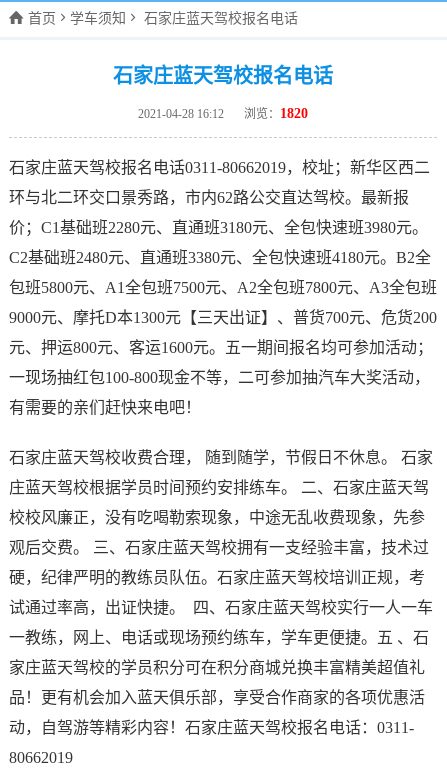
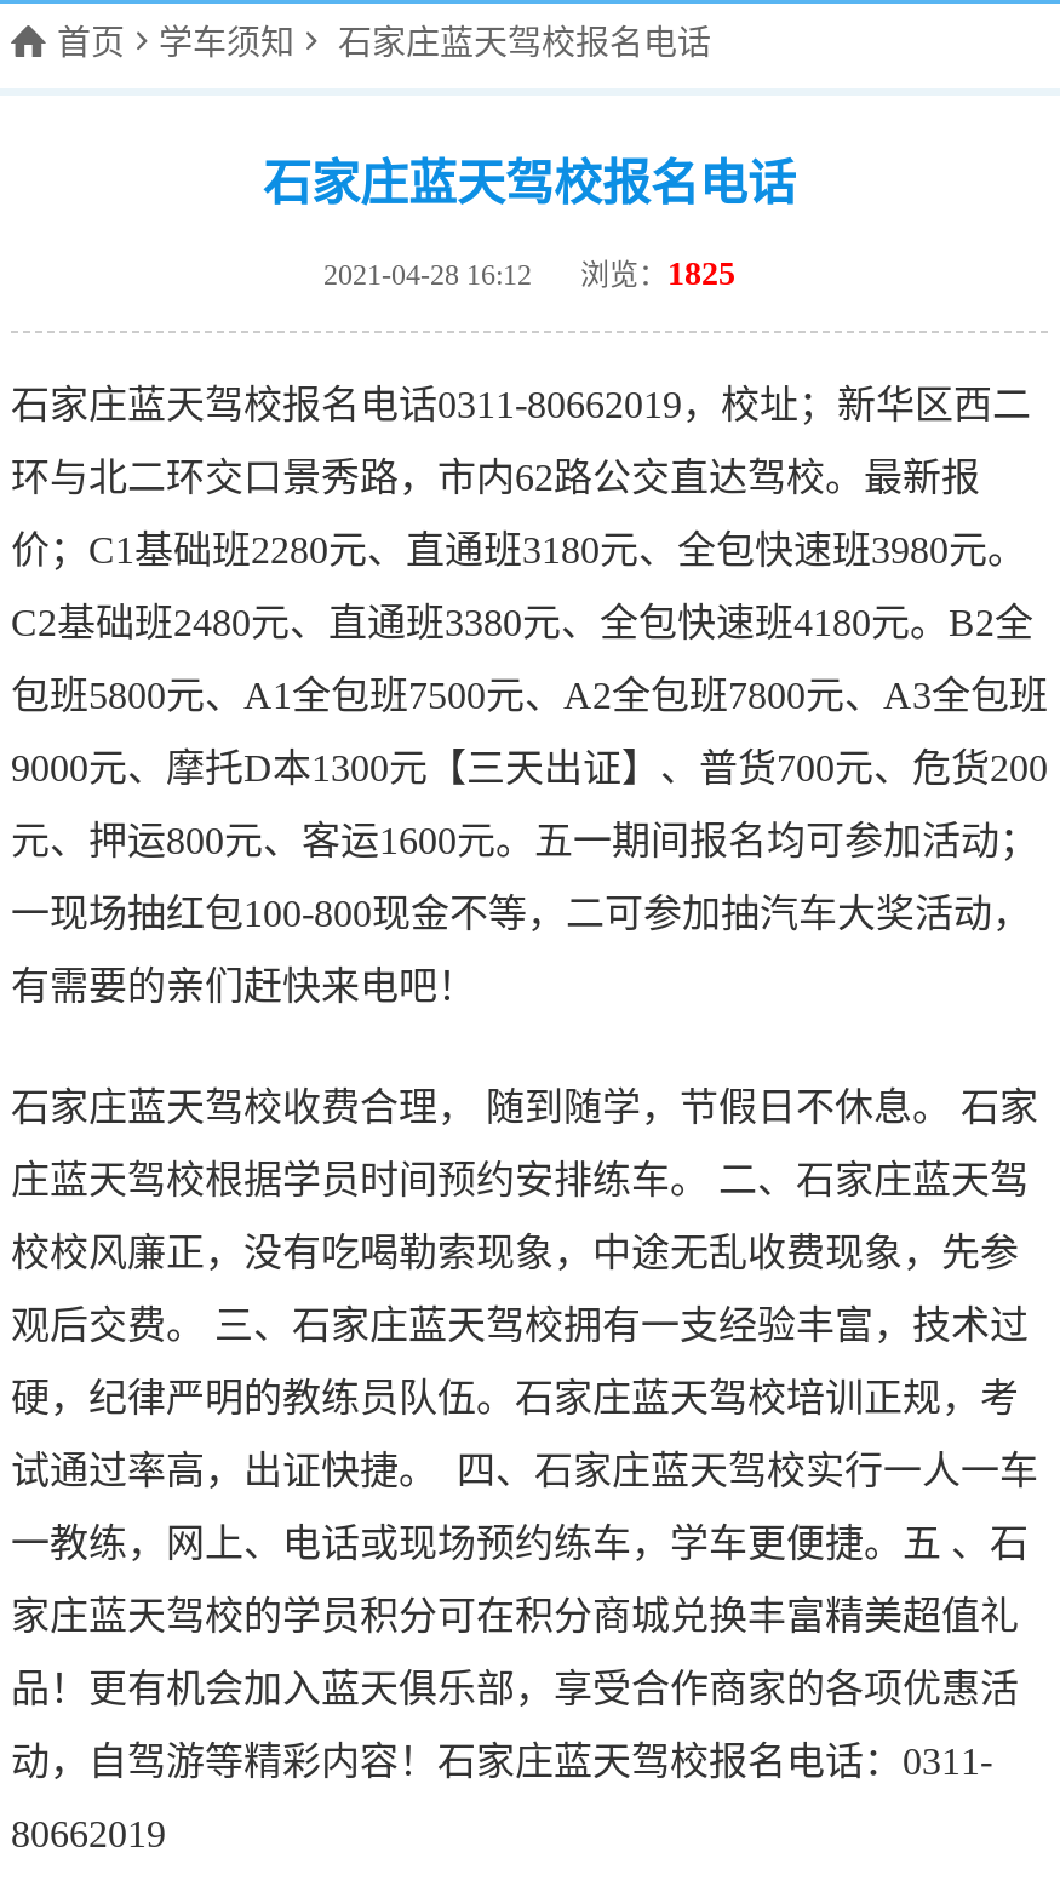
[138,106,308,121] 2021-04-28 16:12 浏览：1820 -> [323,256,735,292] 2021-04-28 16:12 浏览：1825

